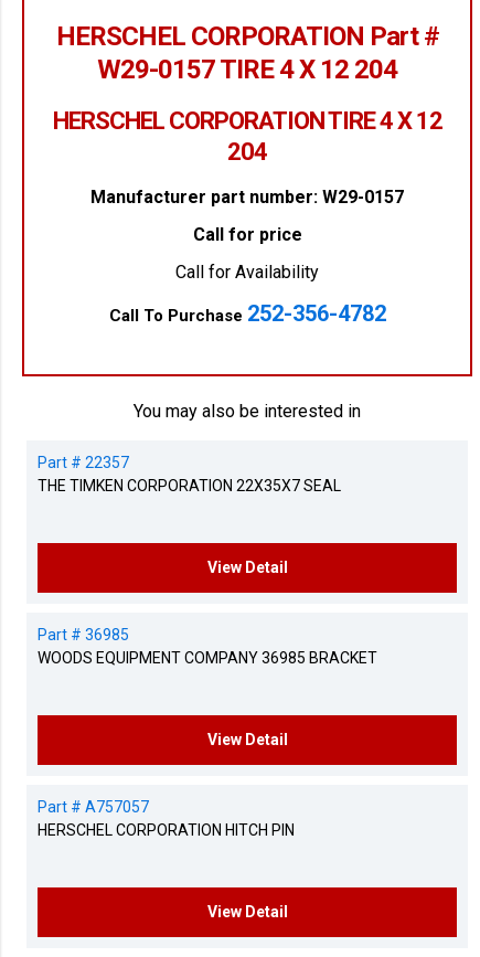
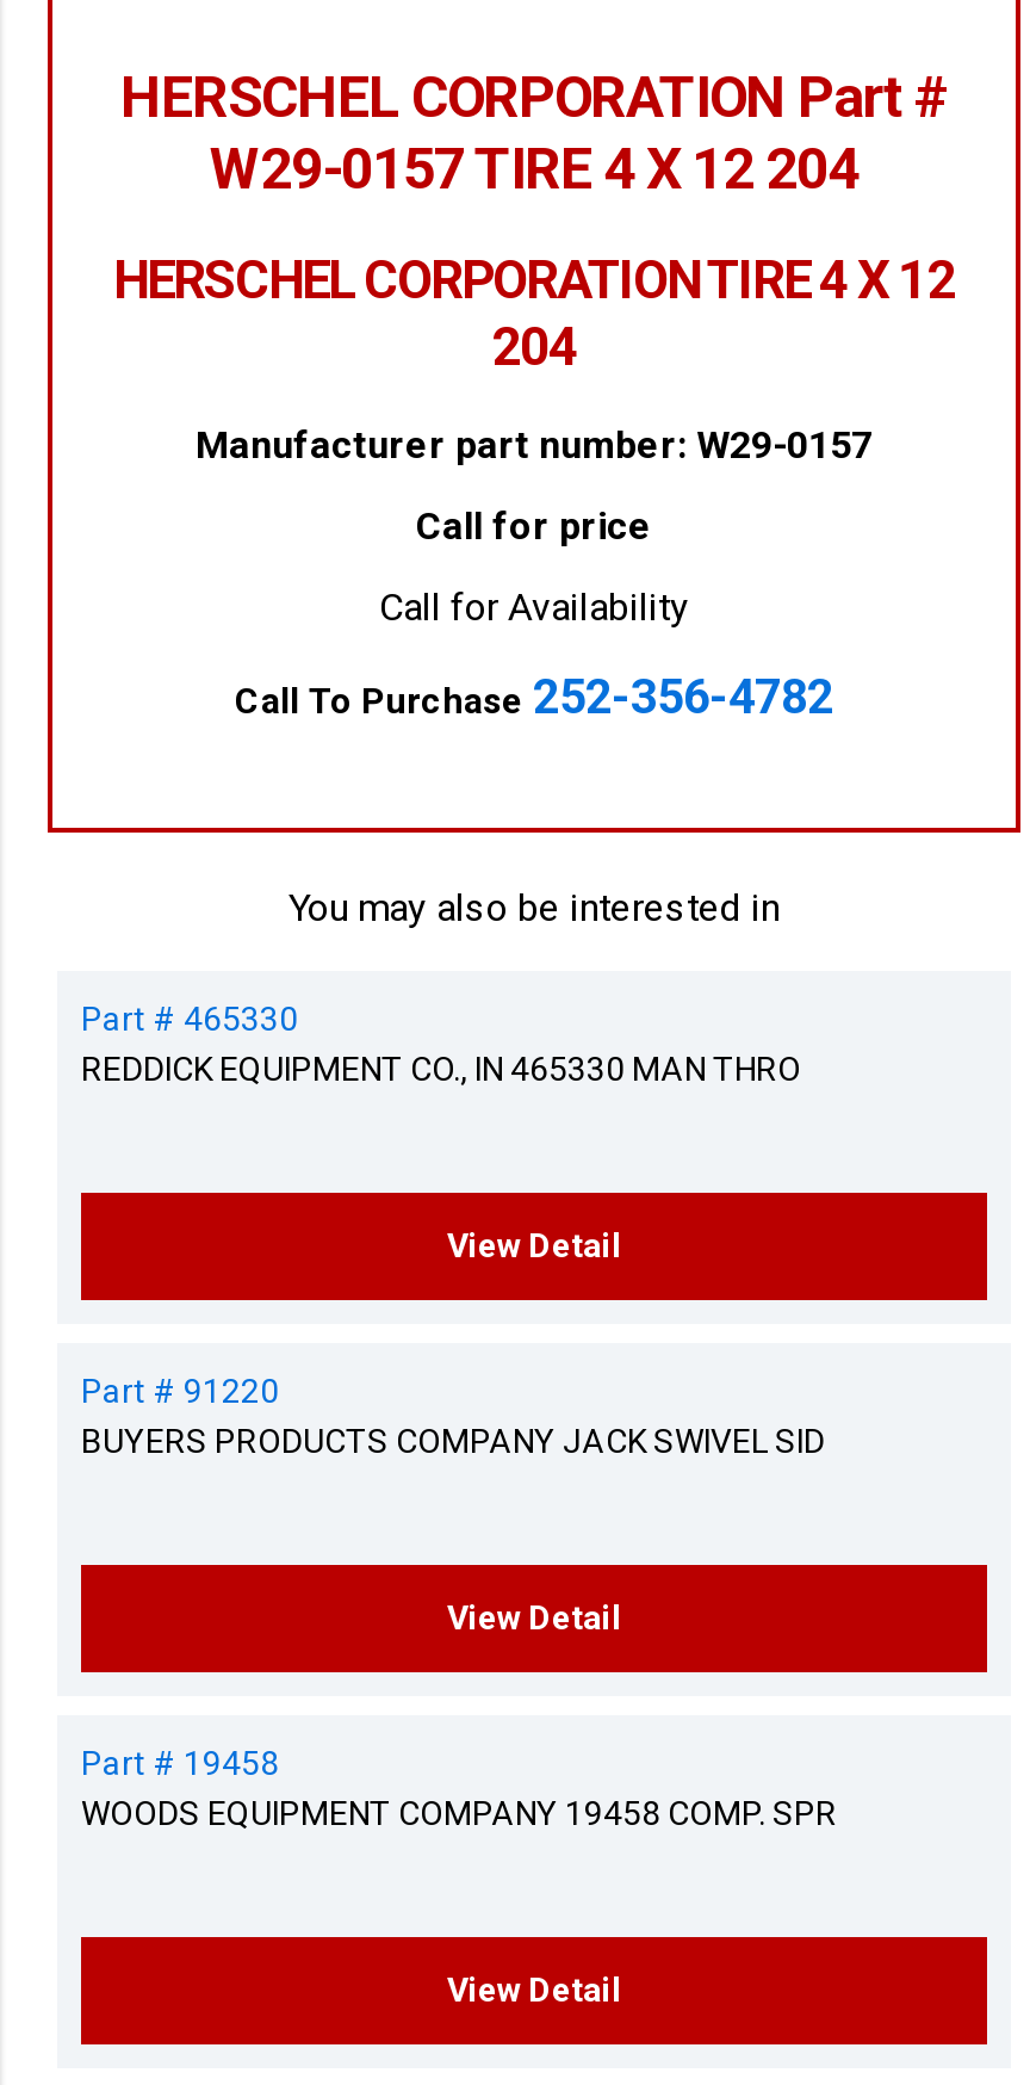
[38,454,341,495] Part # 22357 | THE TIMKEN CORPORATION 22X35X7 SEAL -> [81,1001,801,1089] Part # 465330 | REDDICK EQUIPMENT CO., IN 465330 MAN THRO
[38,626,377,667] Part # 36985 | WOODS EQUIPMENT COMPANY 36985 BRACKET -> [81,1373,825,1461] Part # 91220 | BUYERS PRODUCTS COMPANY JACK SWIVEL SID
[38,798,295,839] Part # A757057 | HERSCHEL CORPORATION HITCH PIN -> [81,1745,837,1833] Part # 19458 | WOODS EQUIPMENT COMPANY 19458 COMP. SPR

